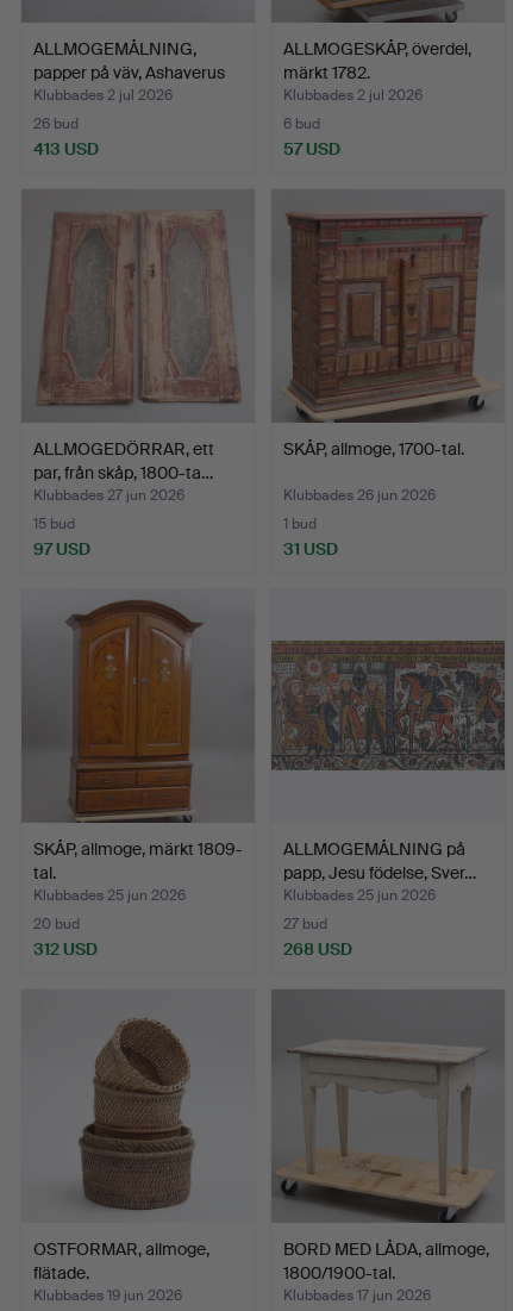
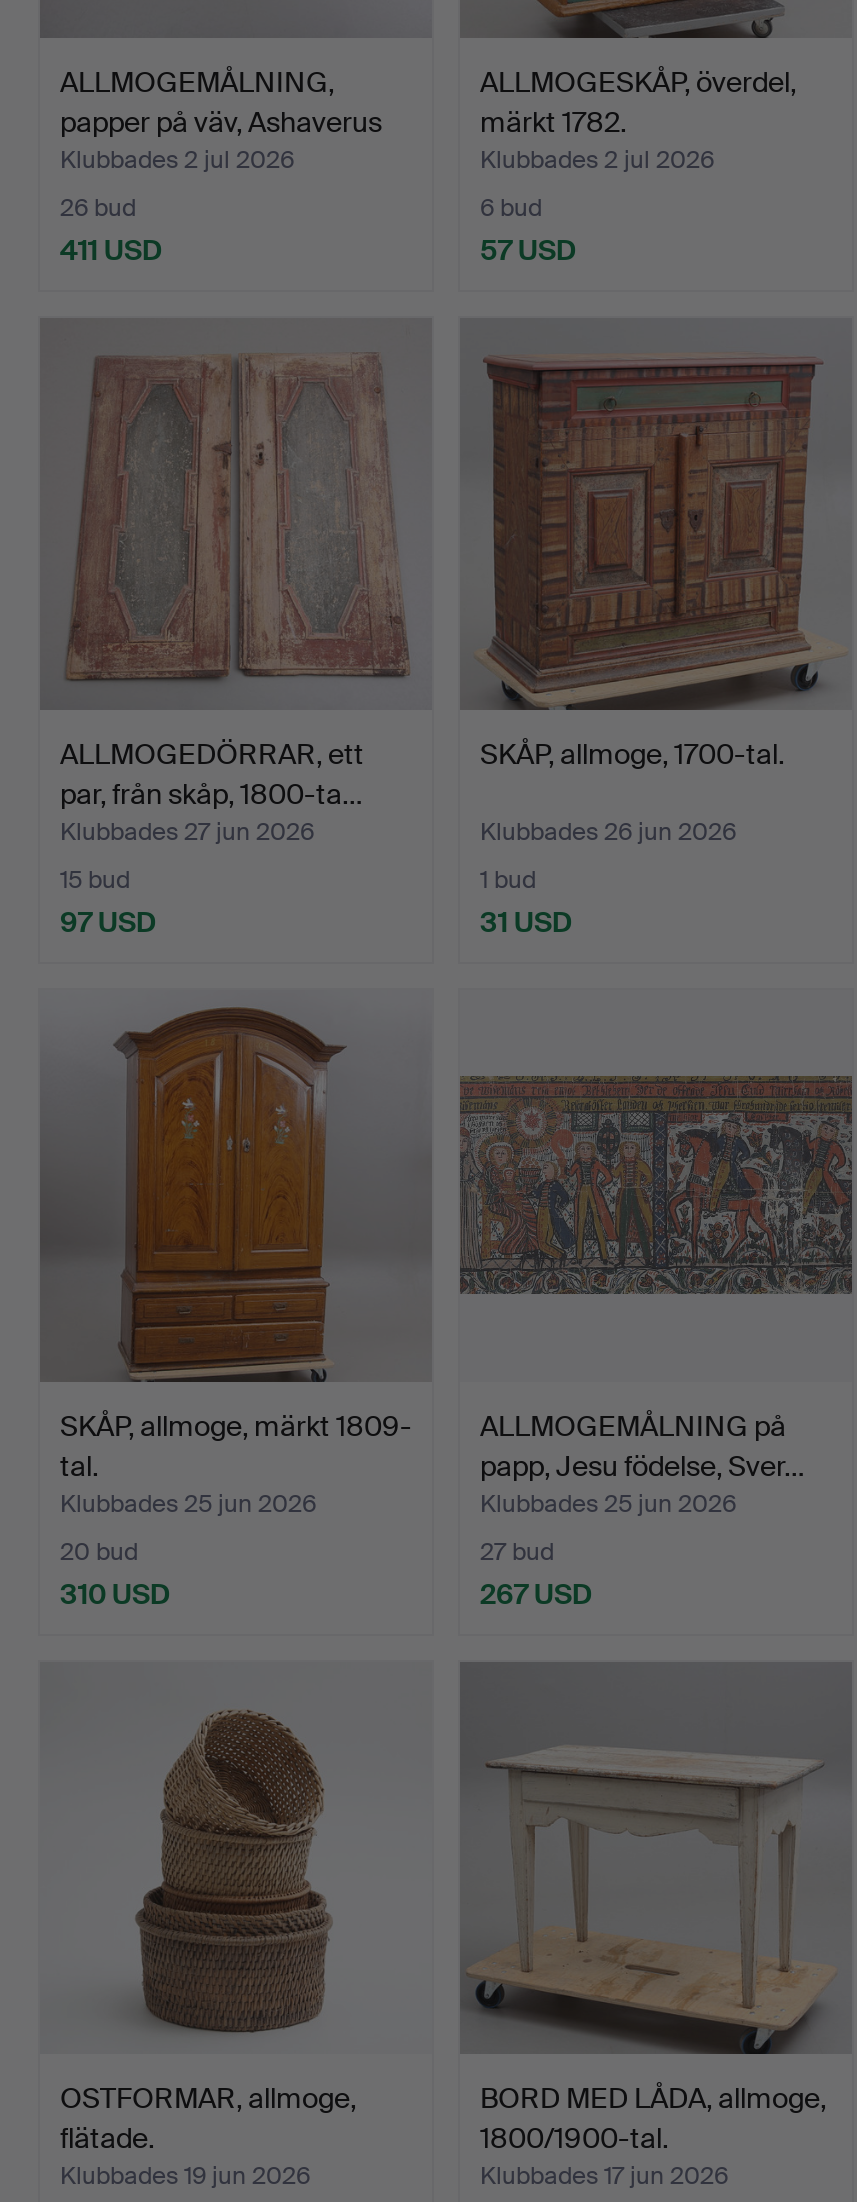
[33,138,99,159] 413 USD -> [60,231,162,267] 411 USD
[33,938,98,959] 312 USD -> [60,1576,170,1612] 310 USD
[283,938,352,959] 268 USD -> [480,1576,592,1612] 267 USD

